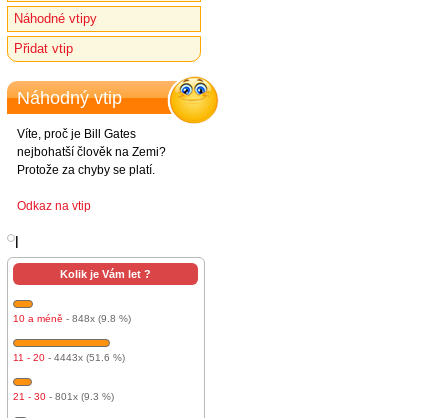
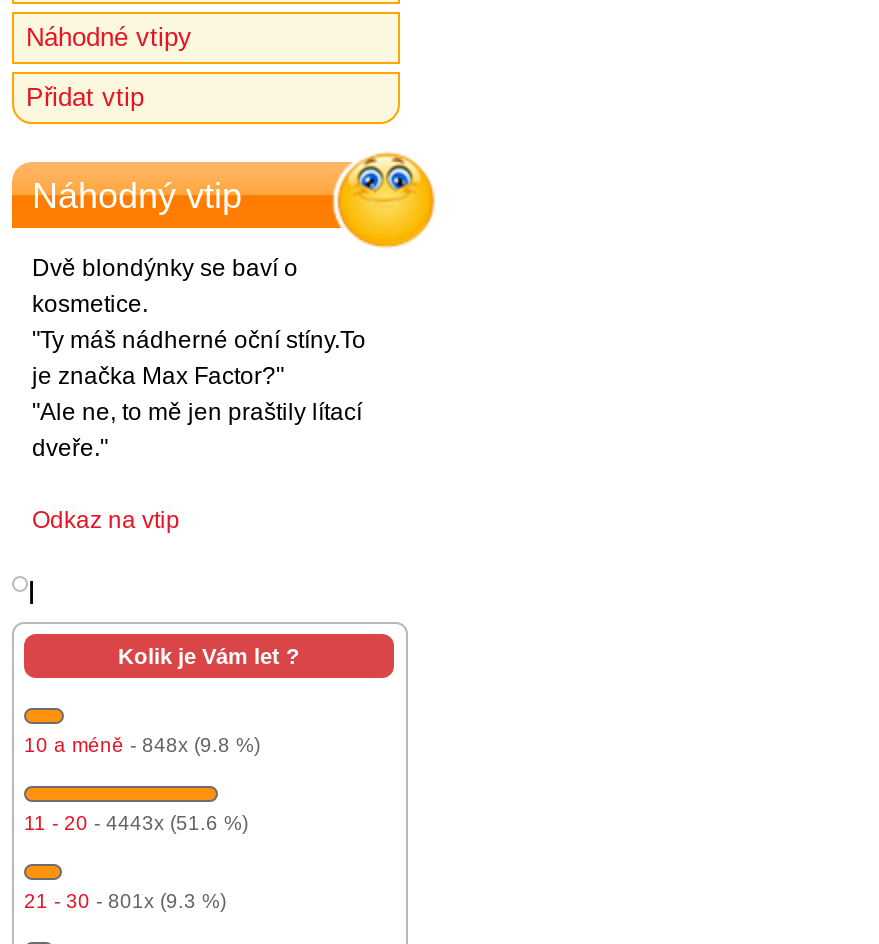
[17,127,166,177] Víte, proč je Bill Gates | nejbohatší člověk na Zemi? | Protože za chyby se platí. -> [32,254,366,462] Dvě blondýnky se baví o | kosmetice. | "Ty máš nádherné oční stíny.To | je značka Max Factor?" | "Ale ne, to mě jen praštily lítací | dveře."

